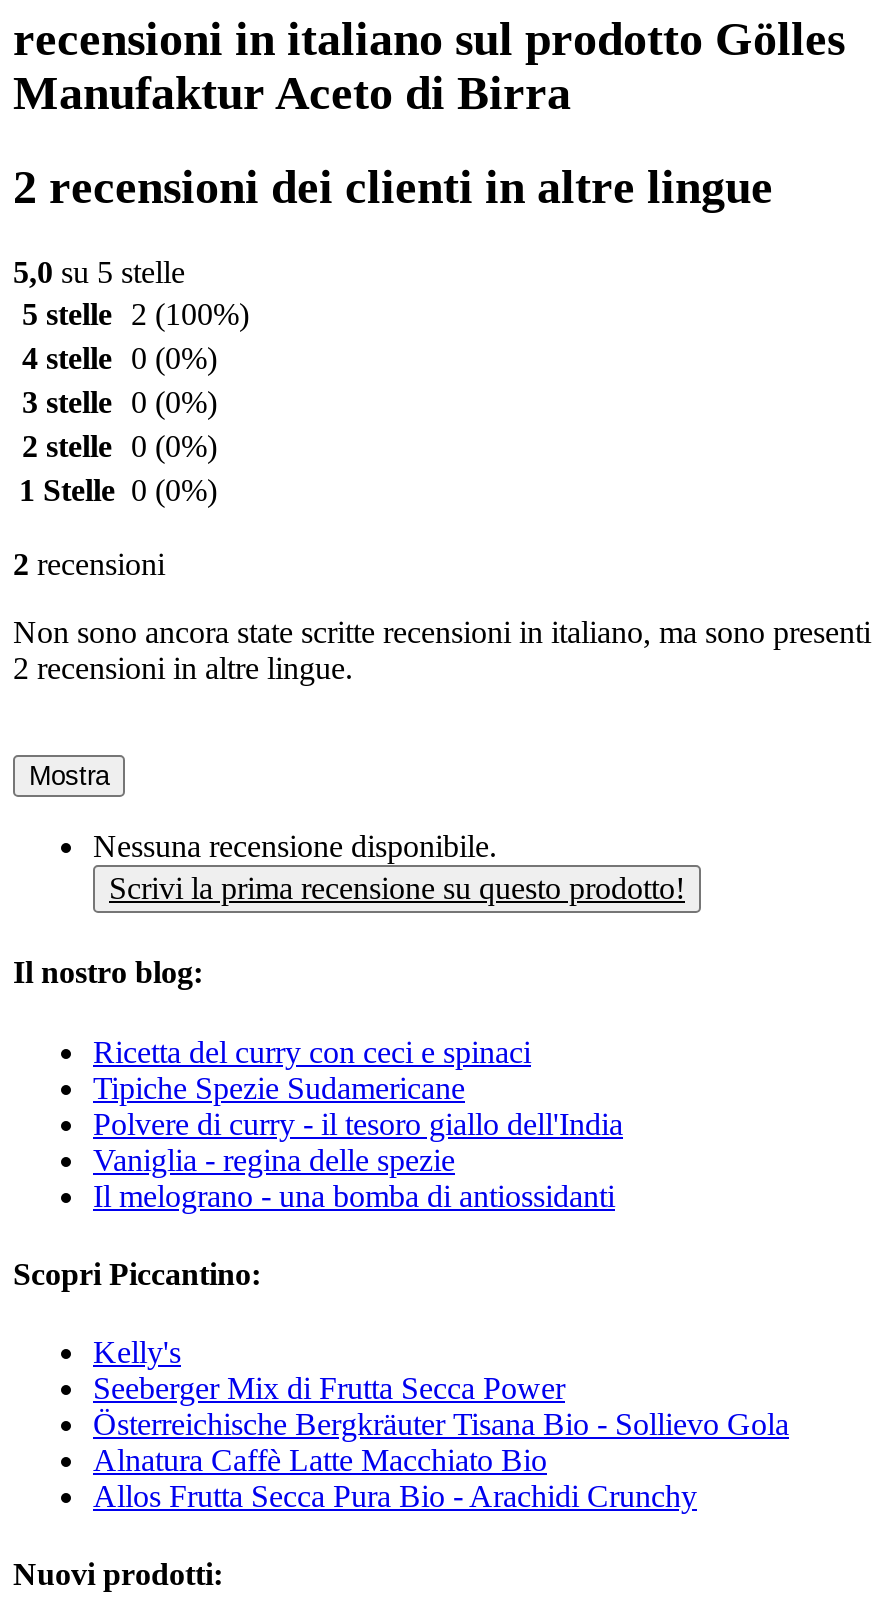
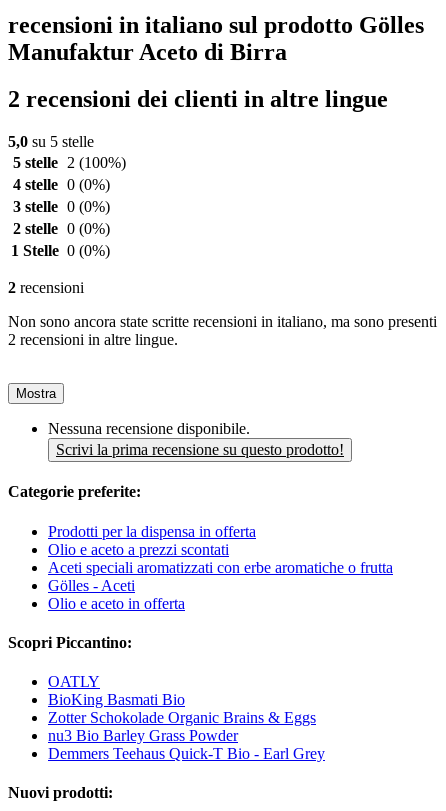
[13,956,203,990] Il nostro blog: -> [8,483,141,500] Categorie preferite:
[93,1034,623,1212] Ricetta del curry con ceci e spinaci | Tipiche Spezie Sudamericane | Polvere di curry - il tesoro giallo dell'India | Vaniglia - regina delle spezie | Il melograno - una bomba di antiossidanti -> [48,523,393,612] Prodotti per la dispensa in offerta | Olio e aceto a prezzi scontati | Aceti speciali aromatizzati con erbe aromatiche o frutta | Gölles - Aceti | Olio e aceto in offerta
[93,1335,789,1513] Kelly's | Seeberger Mix di Frutta Secca Power | Österreichische Bergkräuter Tisana Bio - Sollievo Gola | Alnatura Caffè Latte Macchiato Bio | Allos Frutta Secca Pura Bio - Arachidi Crunchy -> [48,673,325,762] OATLY | BioKing Basmati Bio | Zotter Schokolade Organic Brains & Eggs | nu3 Bio Barley Grass Powder | Demmers Teehaus Quick-T Bio - Earl Grey

